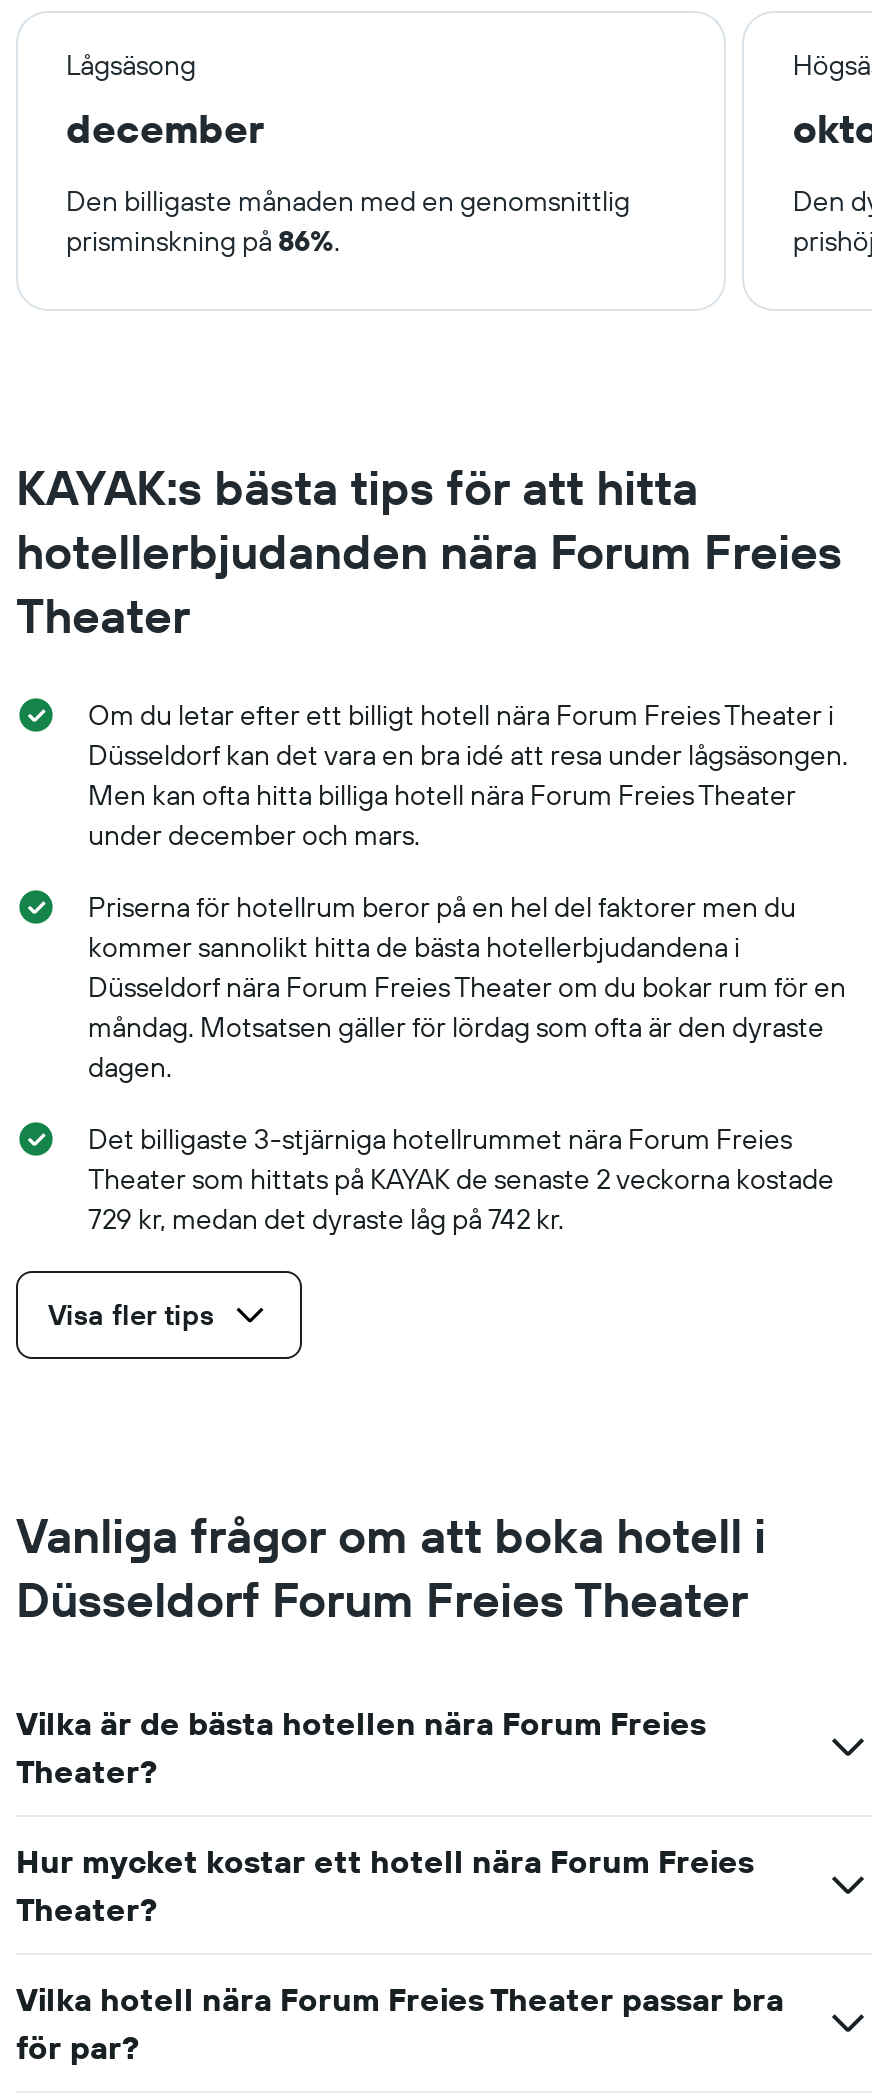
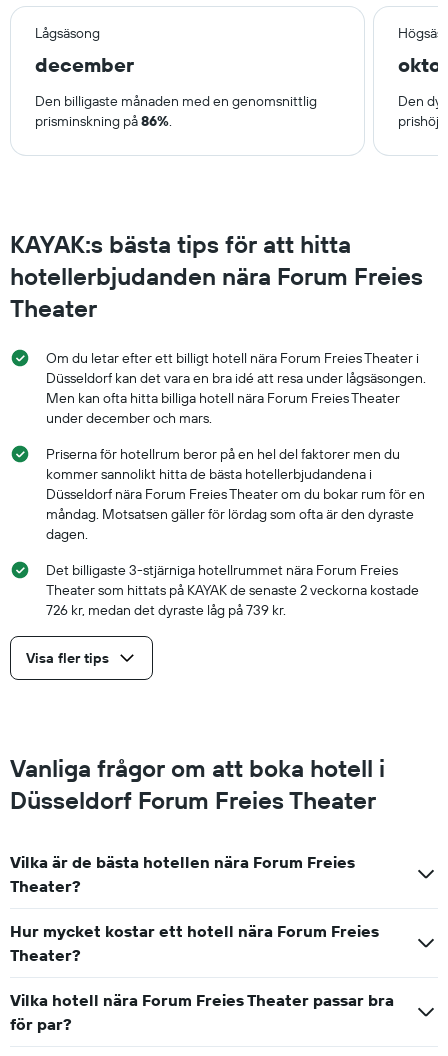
[88,1201,564,1237] 729 kr, medan det dyraste låg på 742 kr. -> [46,601,286,619] 726 kr, medan det dyraste låg på 739 kr.

